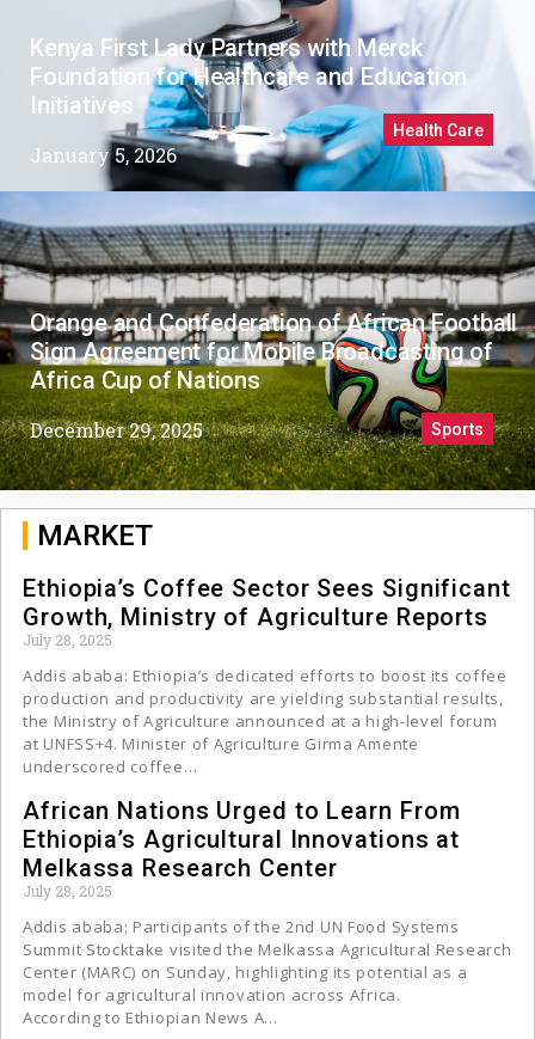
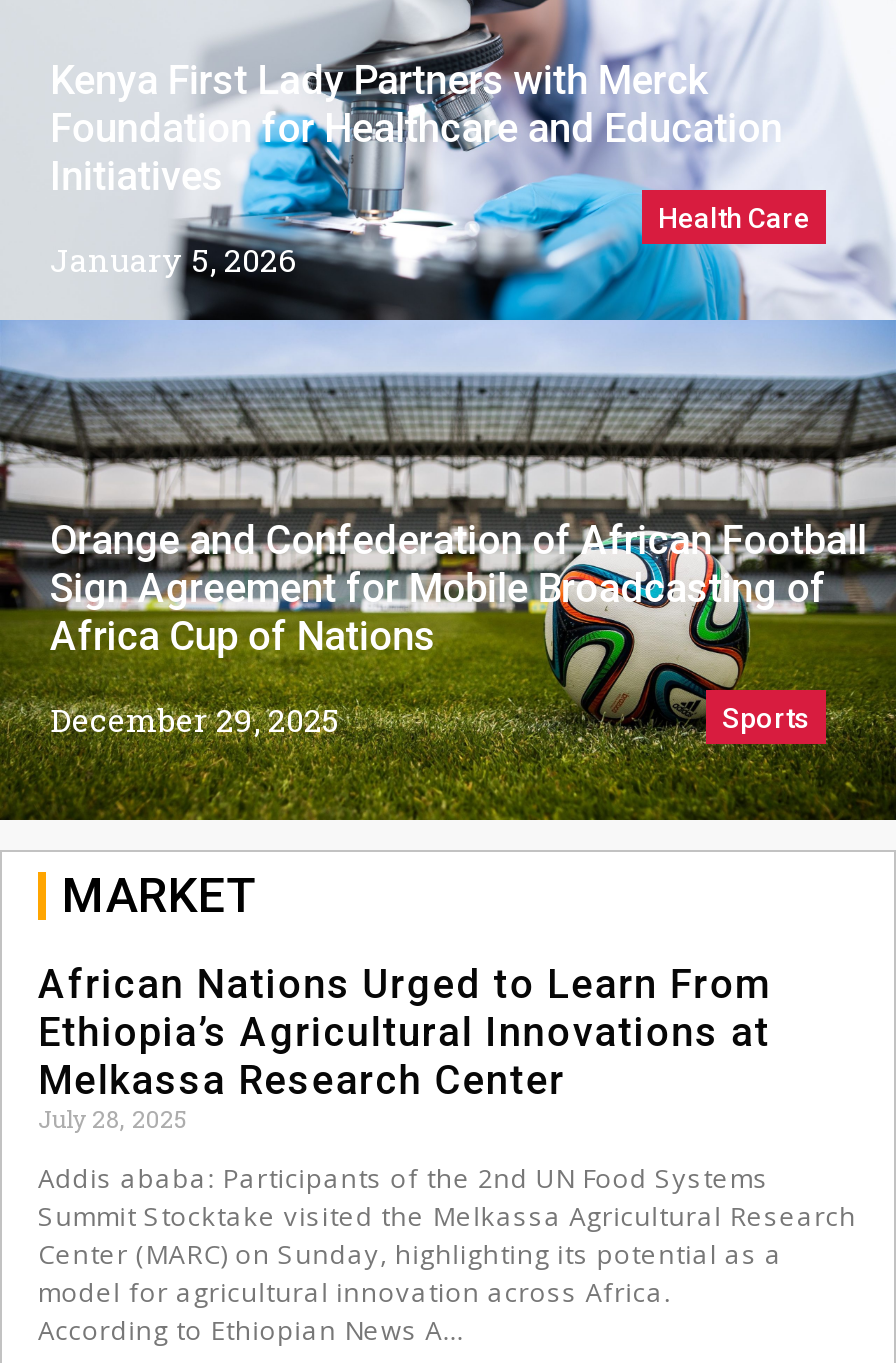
[23,574,511,777] Ethiopia’s Coffee Sector Sees Significant | Growth, Ministry of Agriculture Reports | July 28, 2025 | Addis ababa: Ethiopia’s dedicated efforts to boost its coffee | production and productivity are yielding substantial results, | the Ministry of Agriculture announced at a high-level forum | at UNFSS+4. Minister of Agriculture Girma Amente | underscored coffee… -> none

